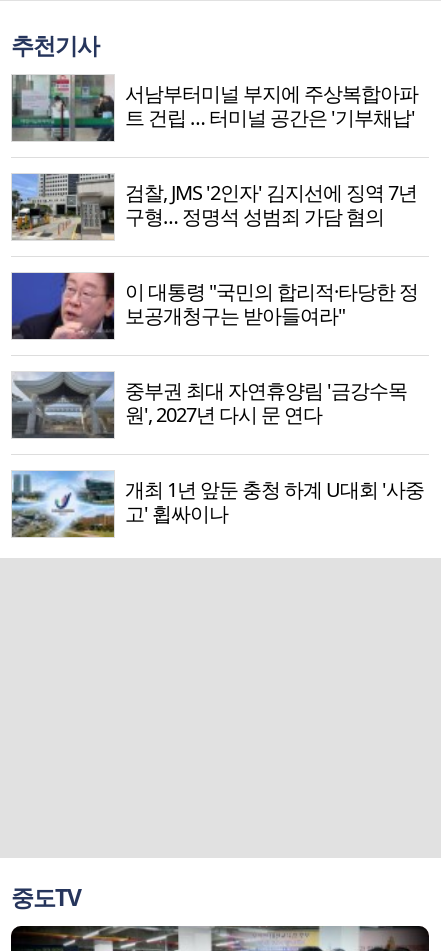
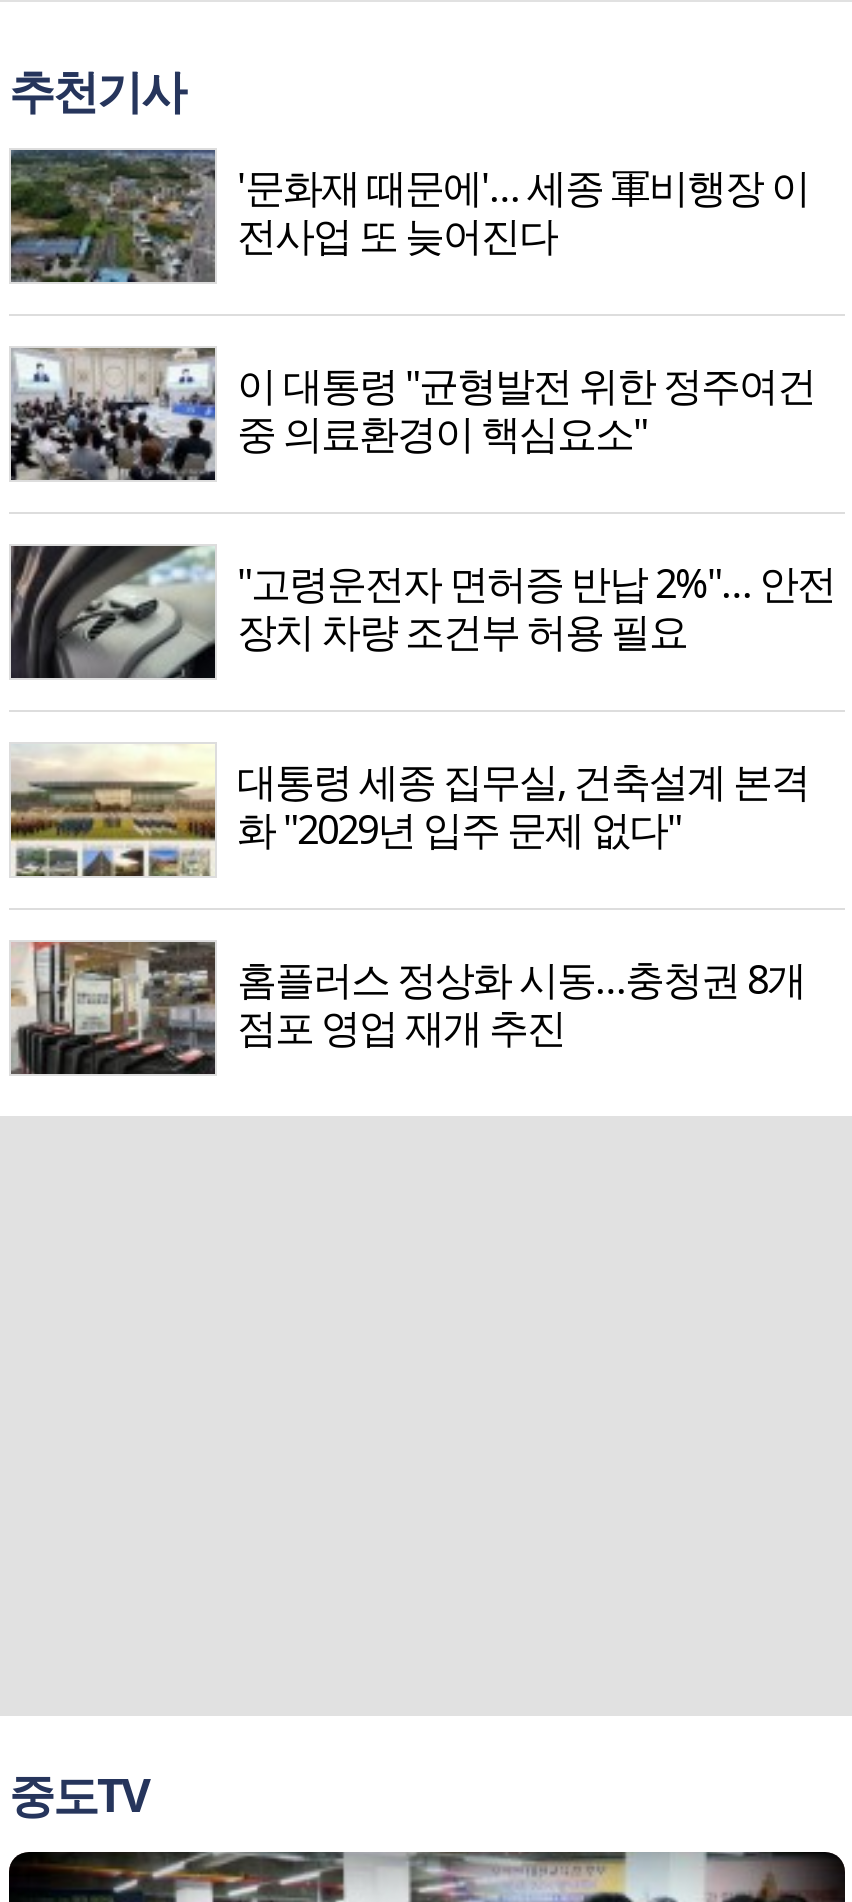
[12,74,418,142] [image] | 서남부터미널 부지에 주상복합아파 | 트 건립 … 터미널 공간은 '기부채납' -> [11,148,809,284] [image] | '문화재 때문에'… 세종 軍비행장 이 | 전사업 또 늦어진다
[12,173,417,241] [image] | 검찰, JMS '2인자' 김지선에 징역 7년 | 구형… 정명석 성범죄 가담 혐의 -> [9,346,815,482] [image] | 이 대통령 "균형발전 위한 정주여건 | 중 의료환경이 핵심요소"
[11,272,418,340] [image] | 이 대통령 "국민의 합리적·타당한 정 | 보공개청구는 받아들여라" -> [9,544,835,680] [image] | "고령운전자 면허증 반납 2%"… 안전 | 장치 차량 조건부 허용 필요
[11,371,407,438] [image] | 중부권 최대 자연휴양림 '금강수목 | 원', 2027년 다시 문 연다 -> [9,744,809,878] [image] | 대통령 세종 집무실, 건축설계 본격 | 화 "2029년 입주 문제 없다"
[11,470,424,538] [image] | 개최 1년 앞둔 충청 하계 U대회 '사중 | 고' 휩싸이나 -> [9,940,805,1076] [image] | 홈플러스 정상화 시동…충청권 8개 | 점포 영업 재개 추진

